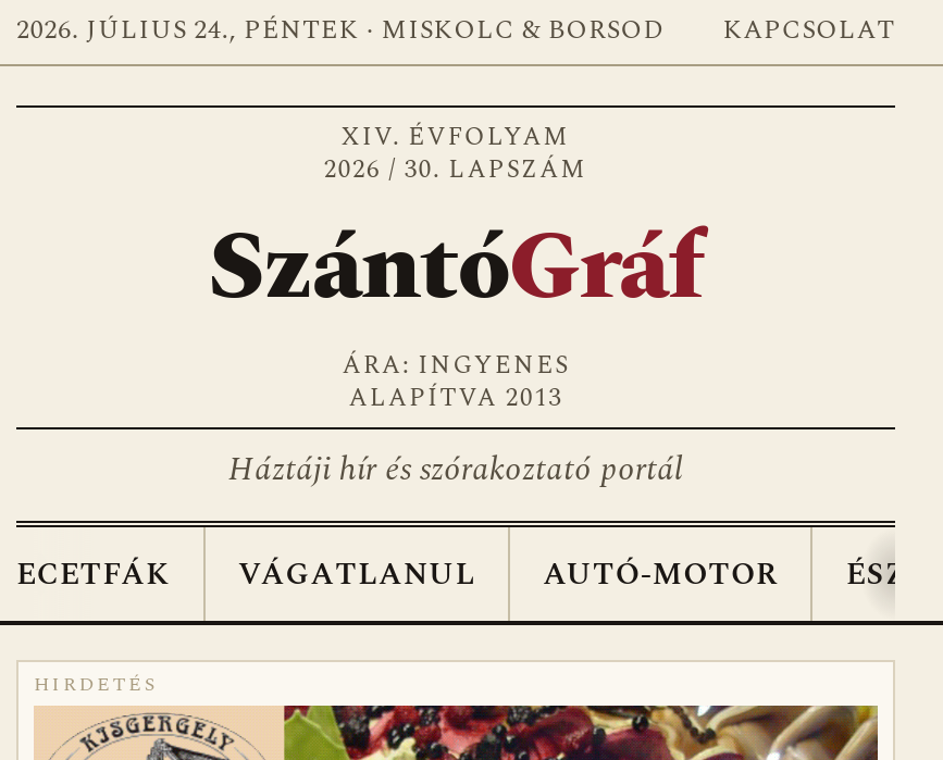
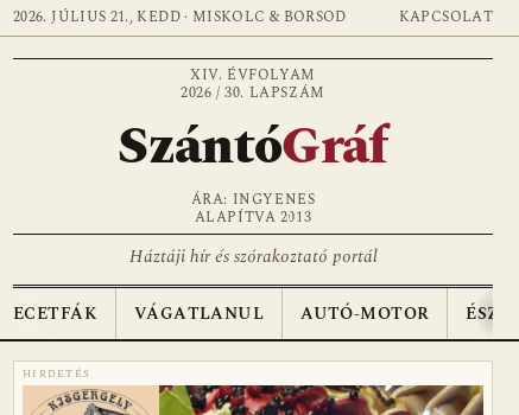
[16,10,663,51] 2026. JÚLIUS 24., PÉNTEK · MISKOLC & BORSOD -> [13,6,347,28] 2026. JÚLIUS 21., KEDD · MISKOLC & BORSOD

